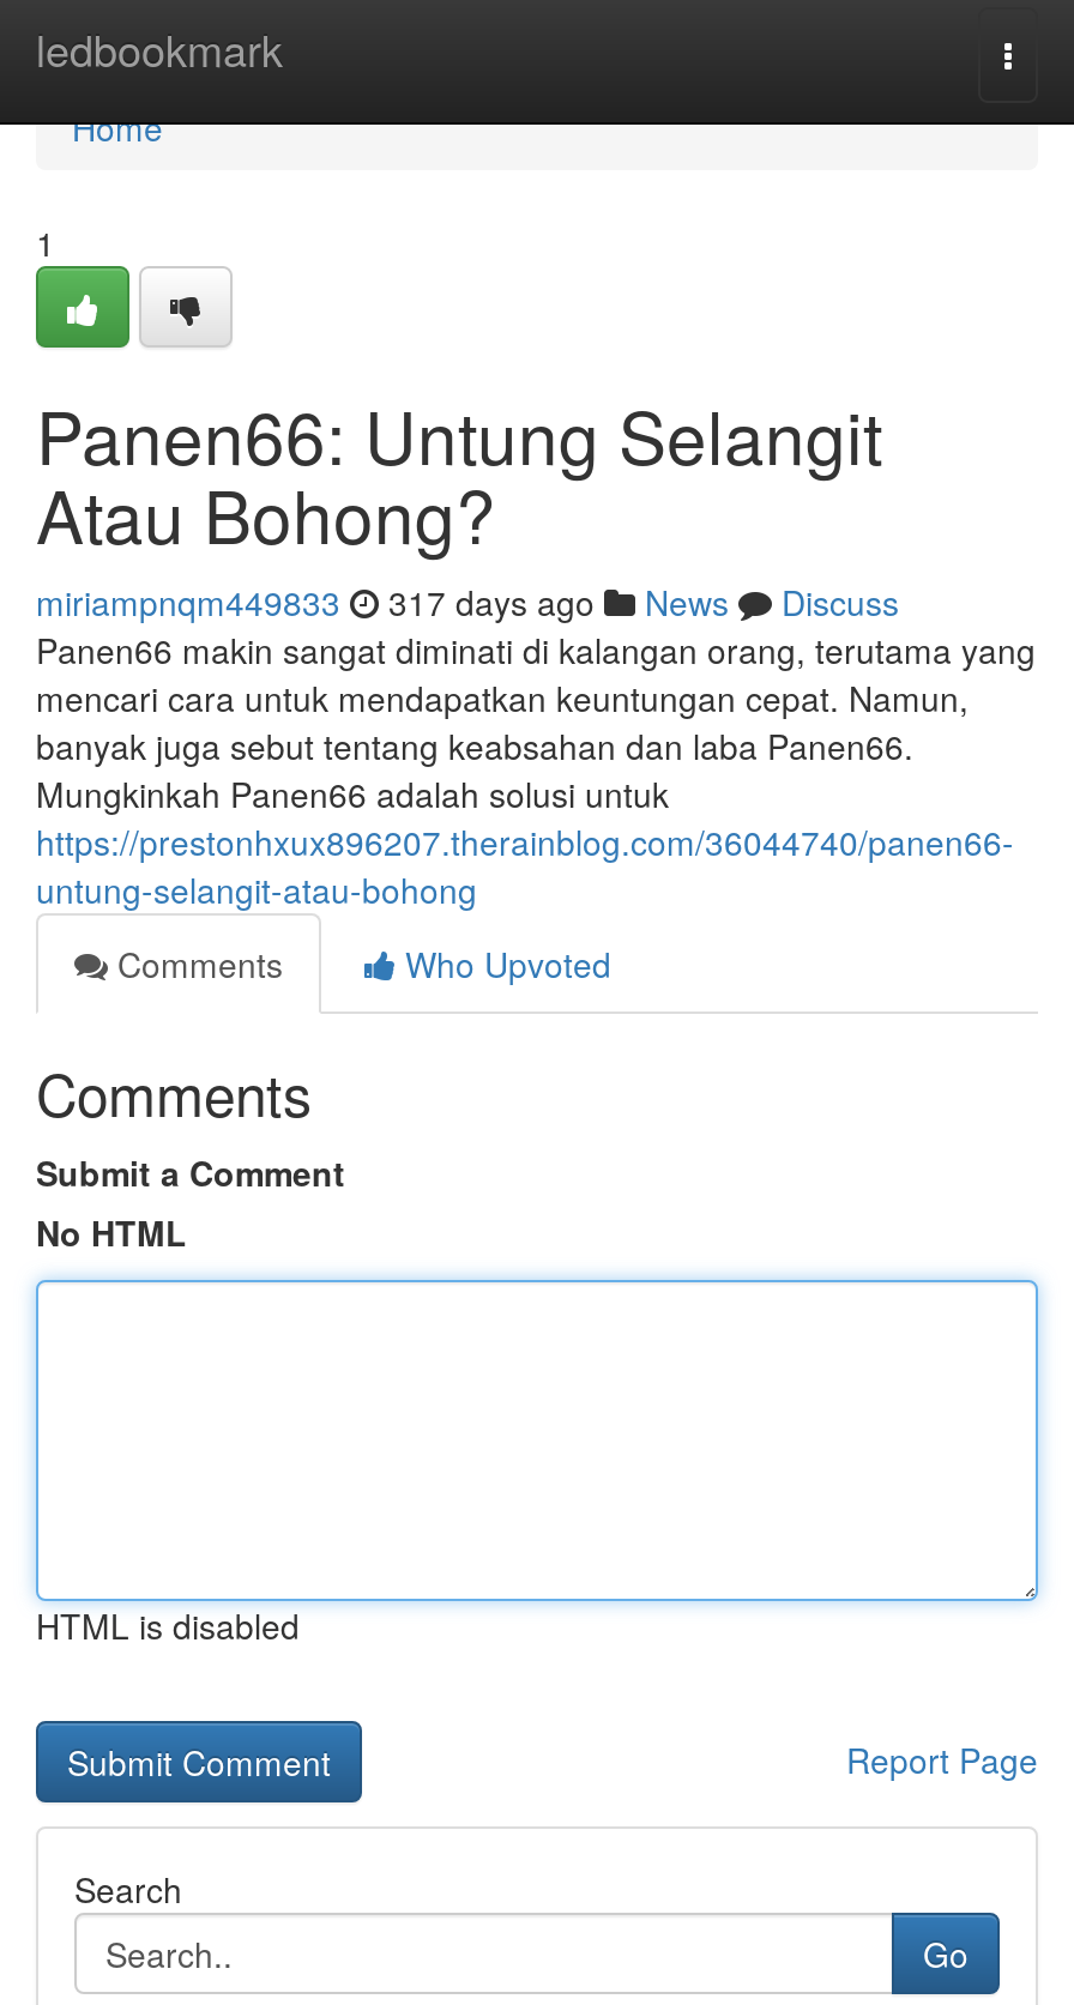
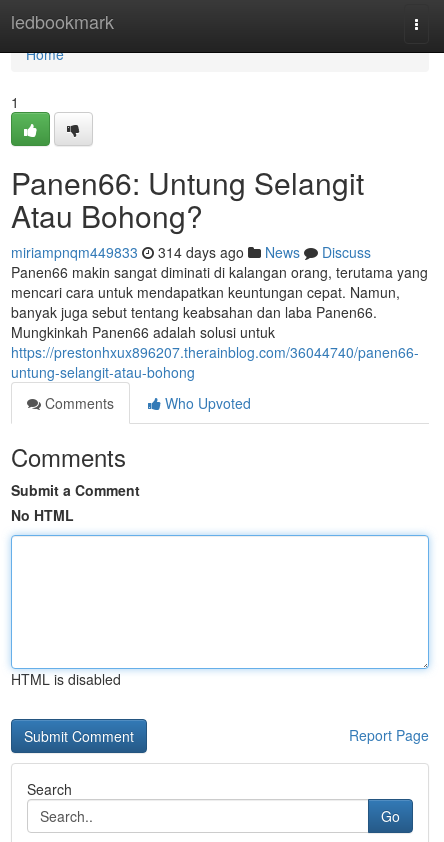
[36,578,899,626] miriampnqm449833 317 days ago News Discuss -> [11,242,371,262] miriampnqm449833 314 days ago News Discuss

